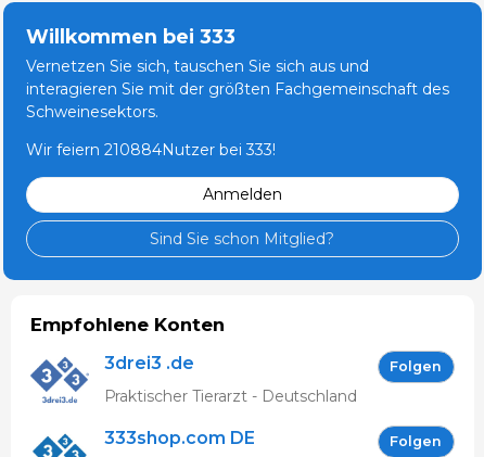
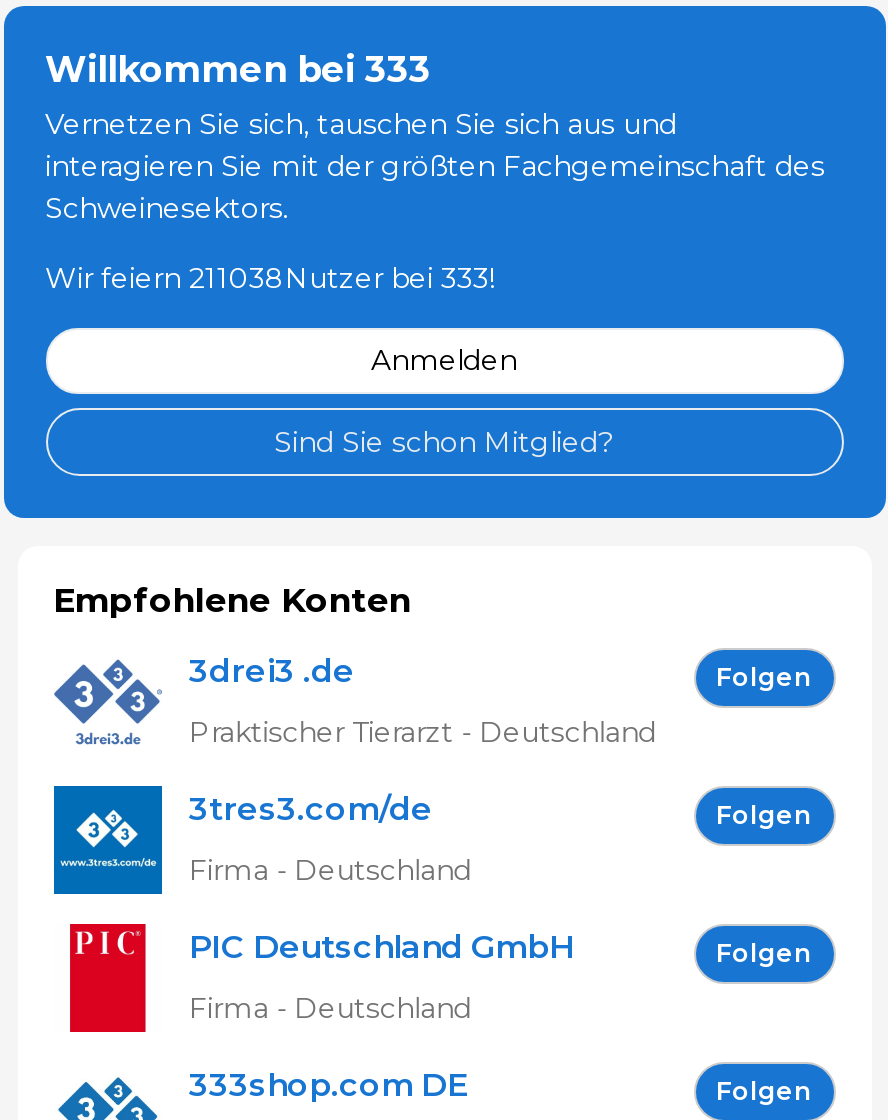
[26,140,275,160] Wir feiern 210884Nutzer bei 333! -> [45,260,495,296] Wir feiern 211038Nutzer bei 333!
none -> [52,784,812,1026] [image] | 3tres3.com/de | Folgen | Firma - Deutschland | PIC Deutschland GmbH | Folgen | Firma - Deutschland
none -> [64,922,158,1034] [image]

